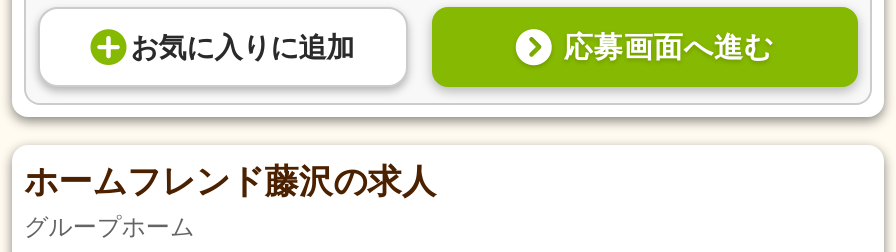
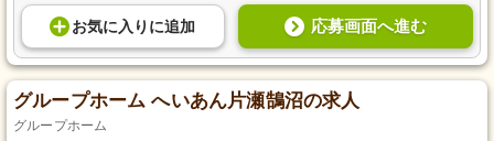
[24,163,436,201] ホームフレンド藤沢の求人 -> [13,90,360,111] グループホーム へいあん片瀬鵠沼の求人

